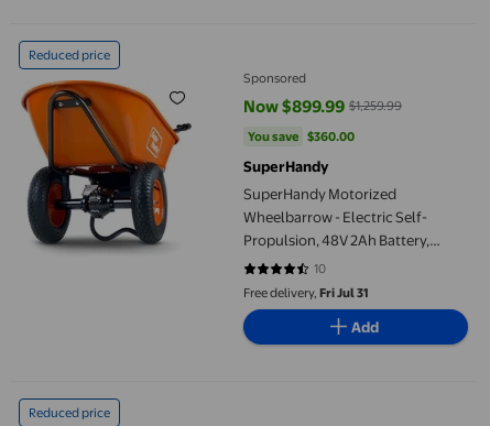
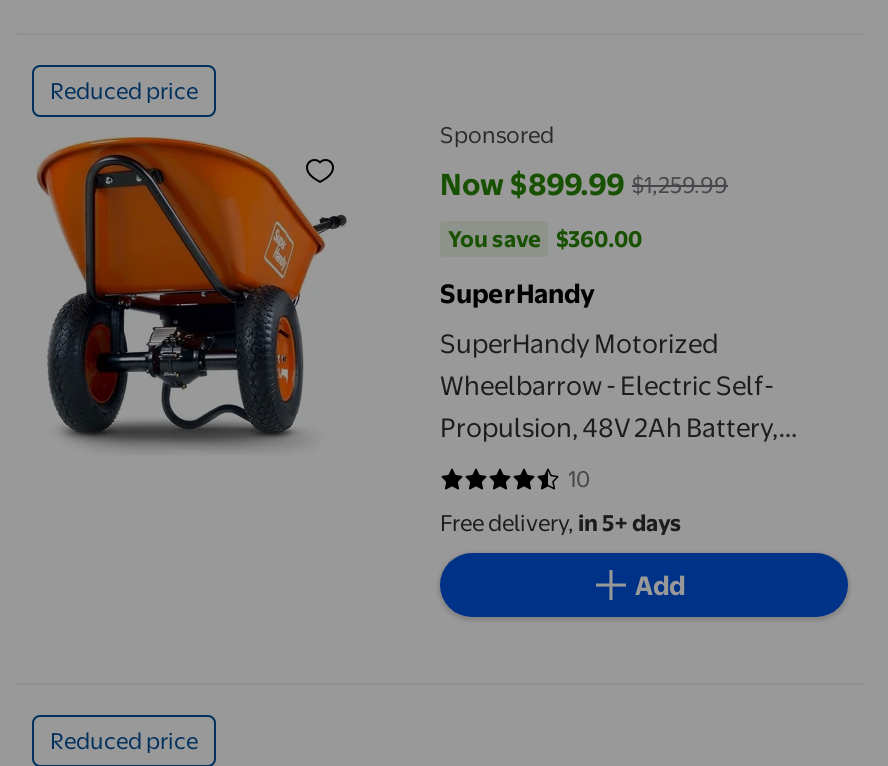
[243,285,369,300] Free delivery, Fri Jul 31 -> [440,509,682,537] Free delivery, in 5+ days

